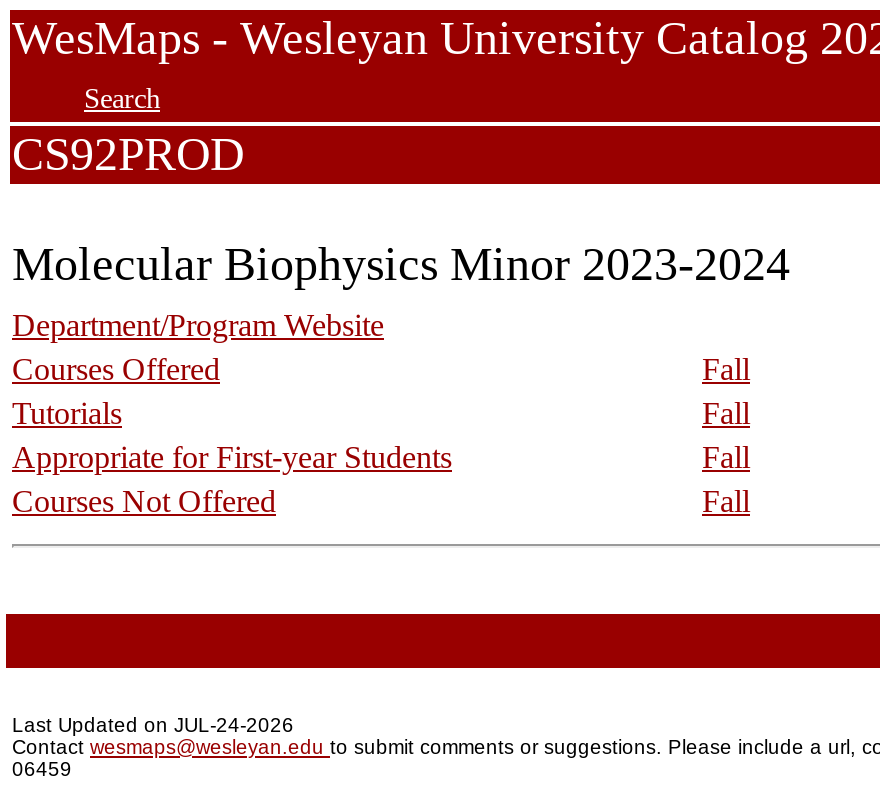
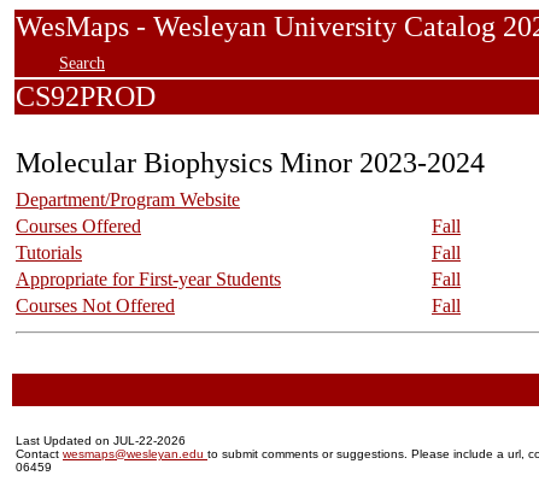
[12,714,294,736] Last Updated on JUL-24-2026 -> [16,434,186,447] Last Updated on JUL-22-2026

